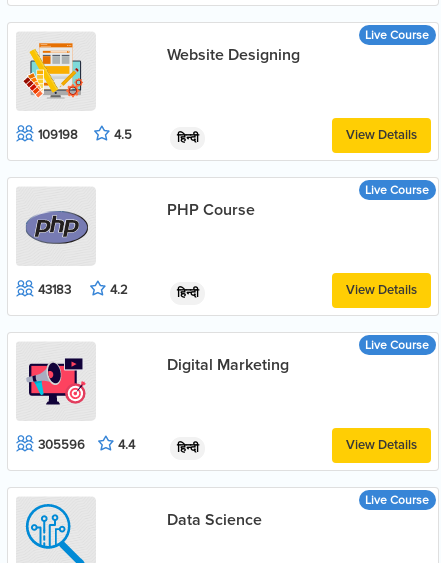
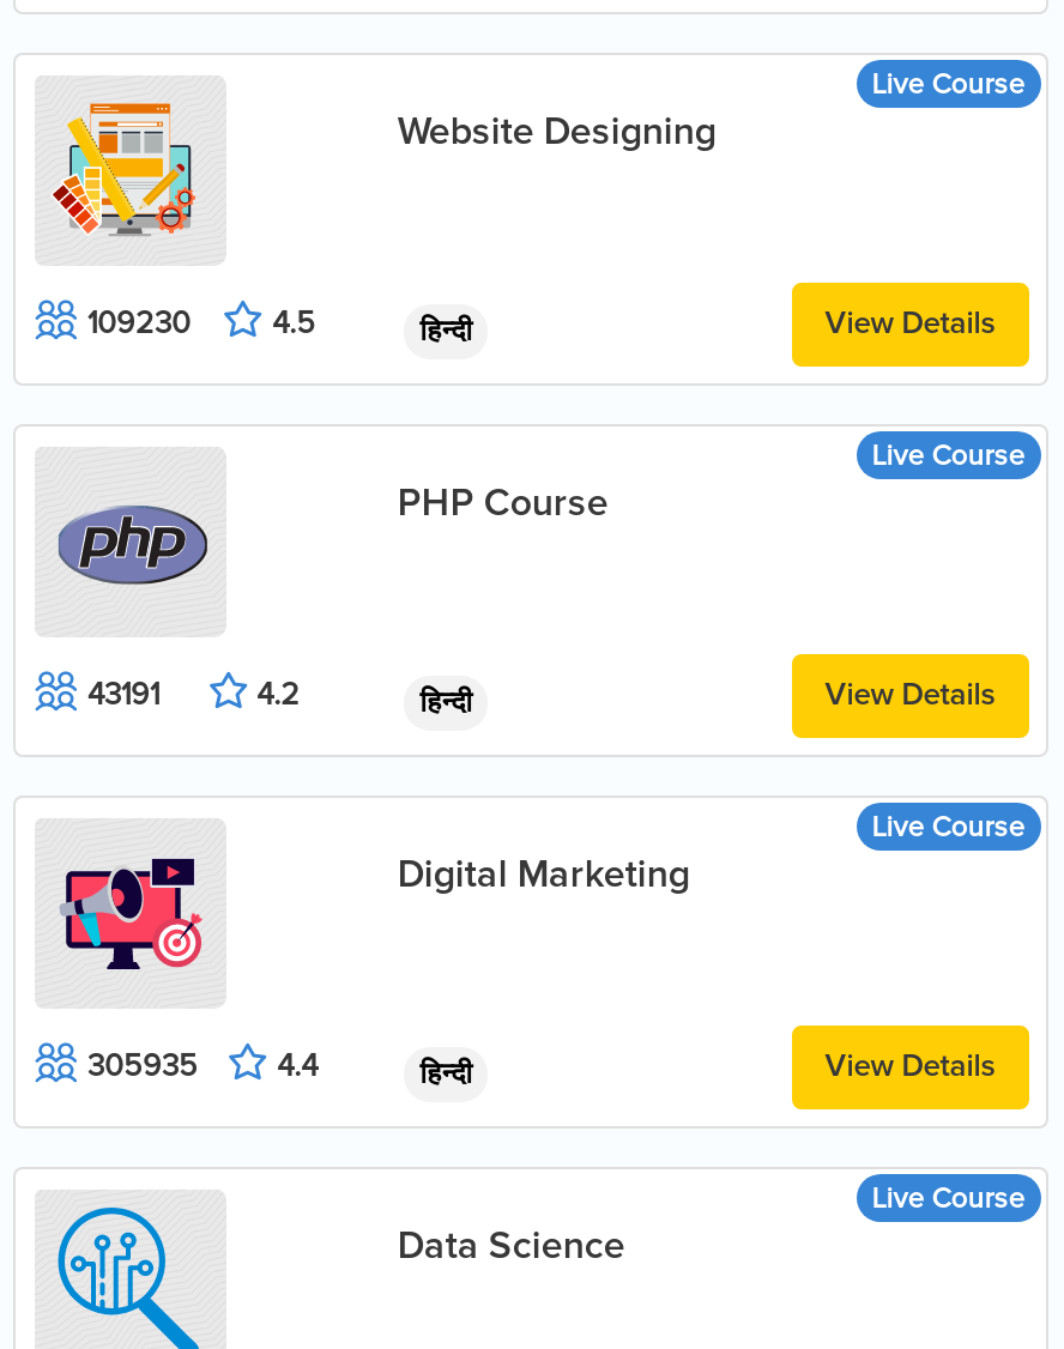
[38,127,78,143] 109198 -> [87,304,191,342] 109230
[38,282,71,298] 43183 -> [87,675,159,714] 43191
[38,437,85,453] 305596 -> [87,1047,198,1085] 305935

